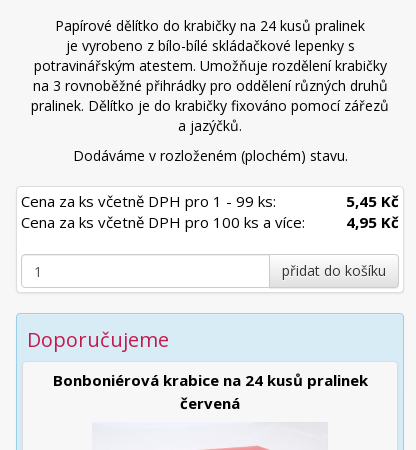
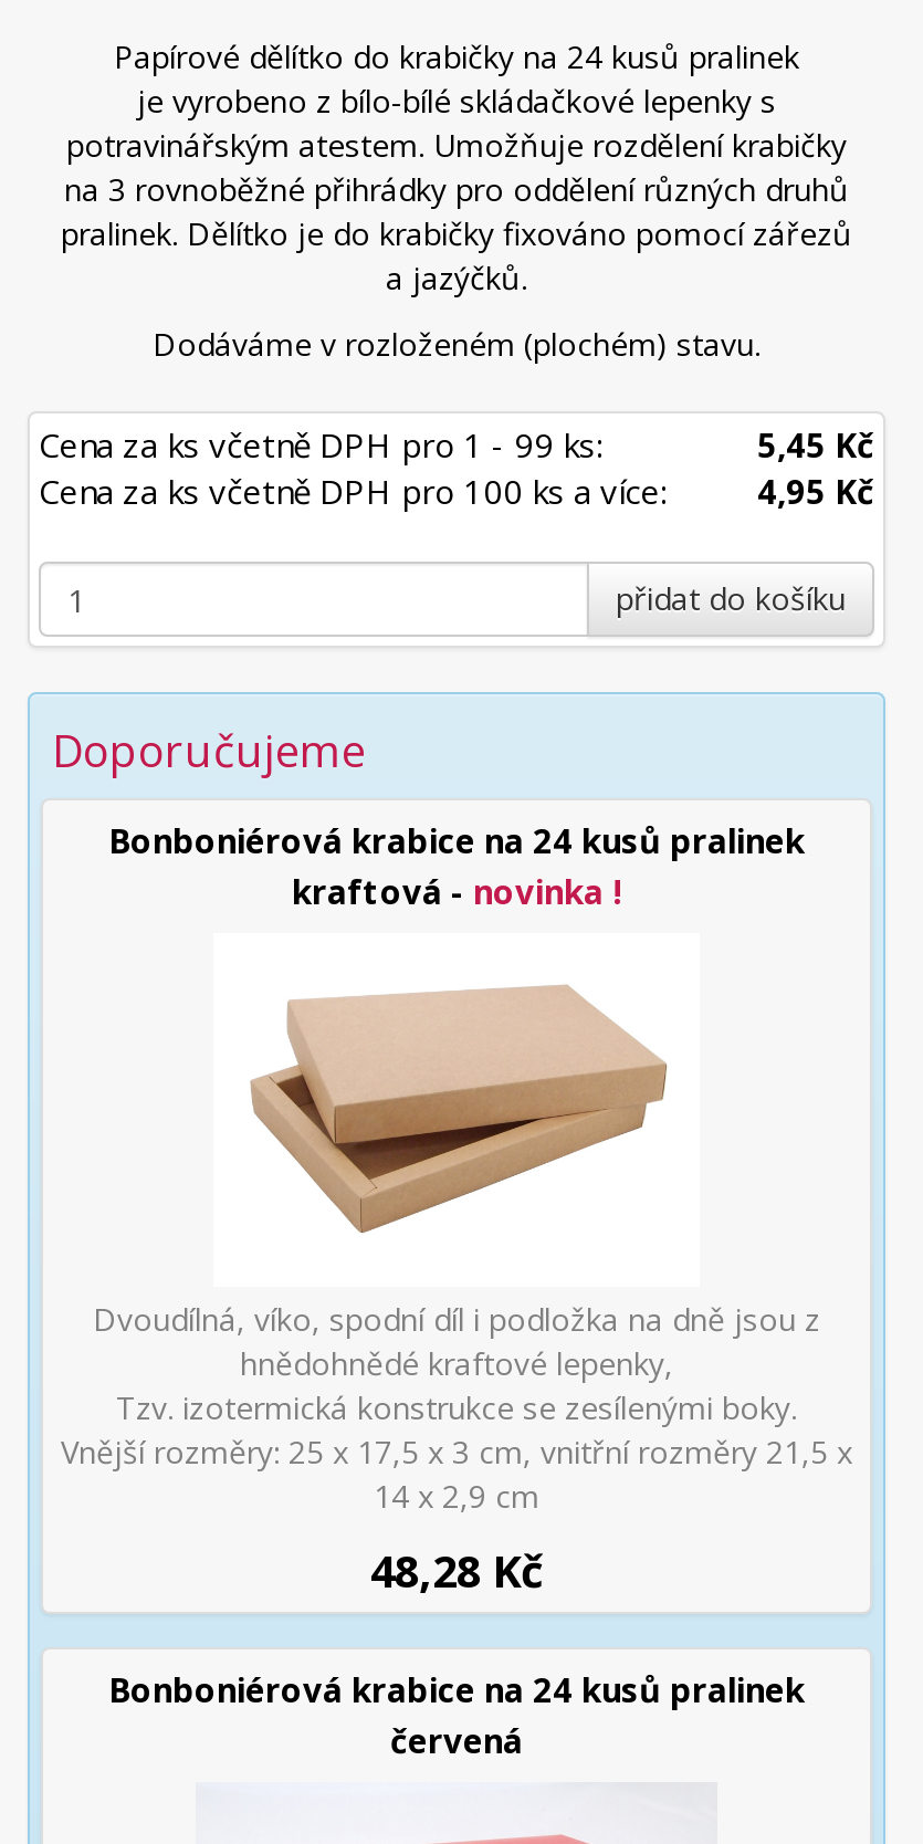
none -> [61,986,852,1712] [image] | Dvoudílná, víko, spodní díl i podložka na dně jsou z | hnědohnědé kraftové lepenky, | Tzv. izotermická konstrukce se zesílenými boky. | Vnější rozměry: 25 x 17,5 x 3 cm, vnitřní rozměry 21,5 x | 14 x 2,9 cm | 48,28 Kč | Bonboniérová krabice na 24 kusů pralinek
none -> [292,870,621,914] kraftová - novinka !

